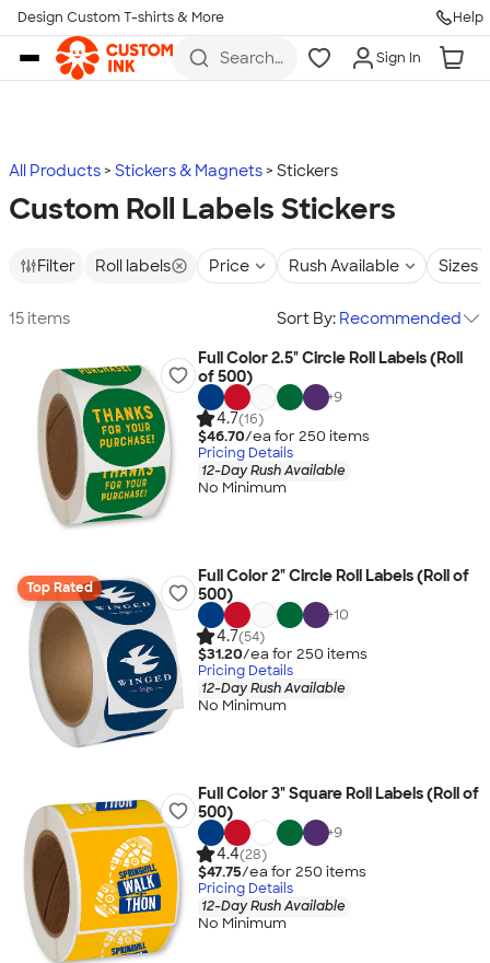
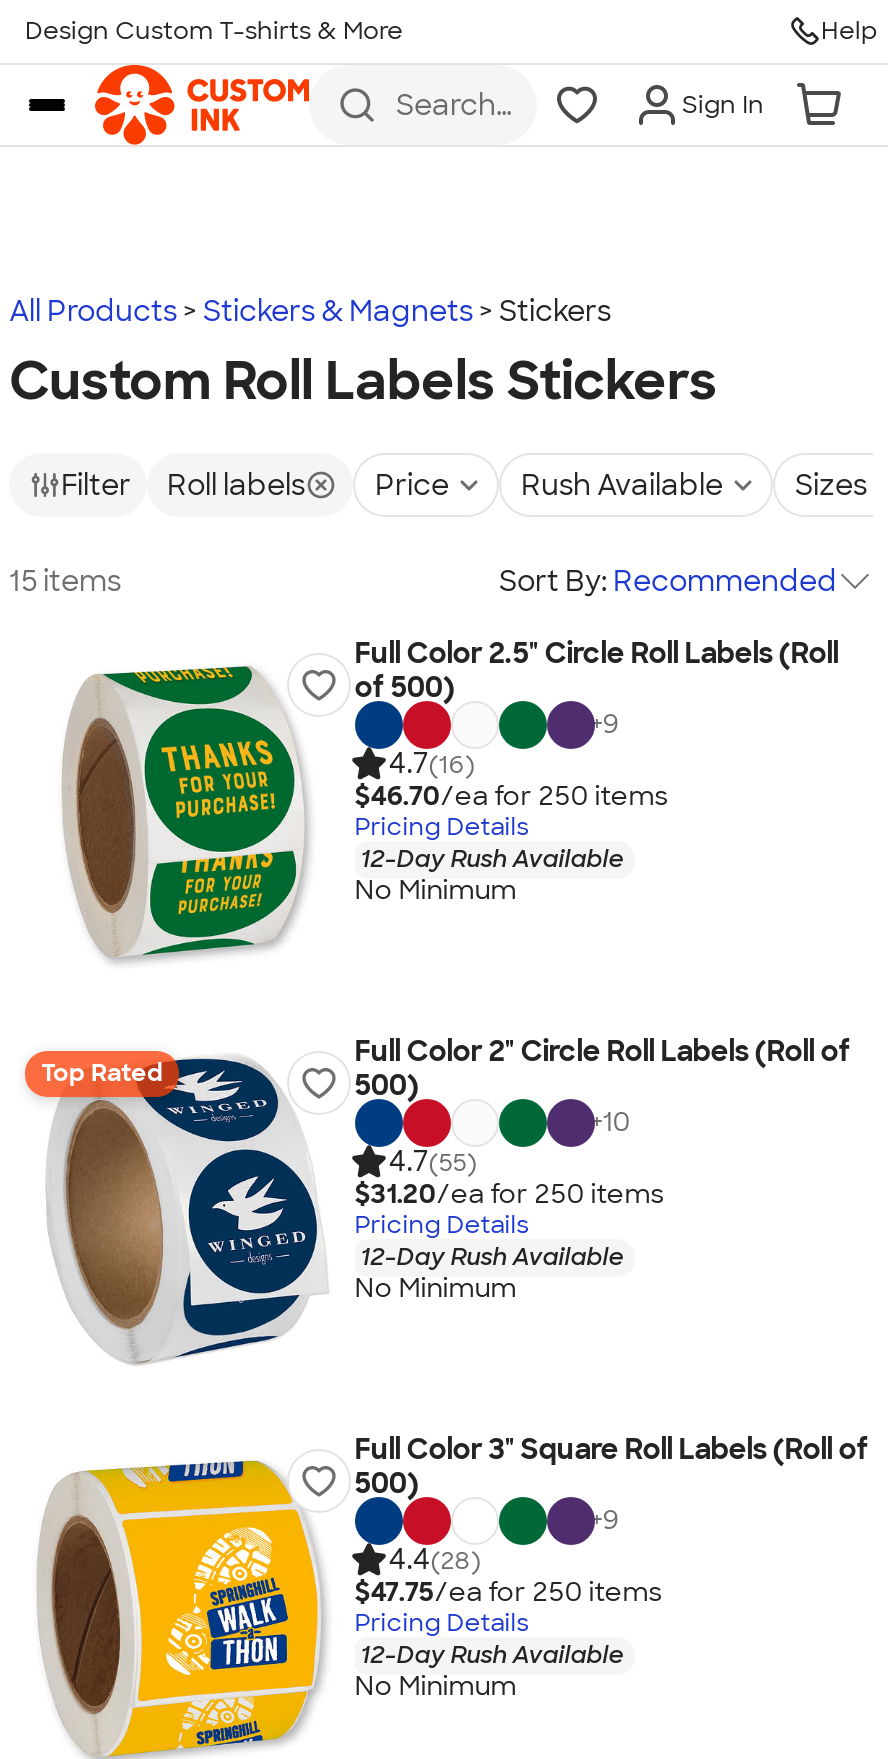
[216,626,264,646] 4.7(54) -> [389,1144,477,1180] 4.7(55)

